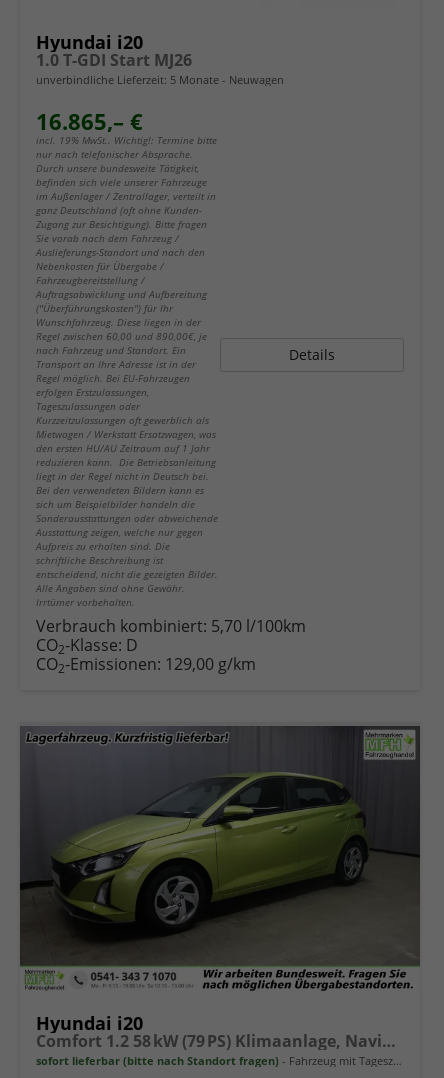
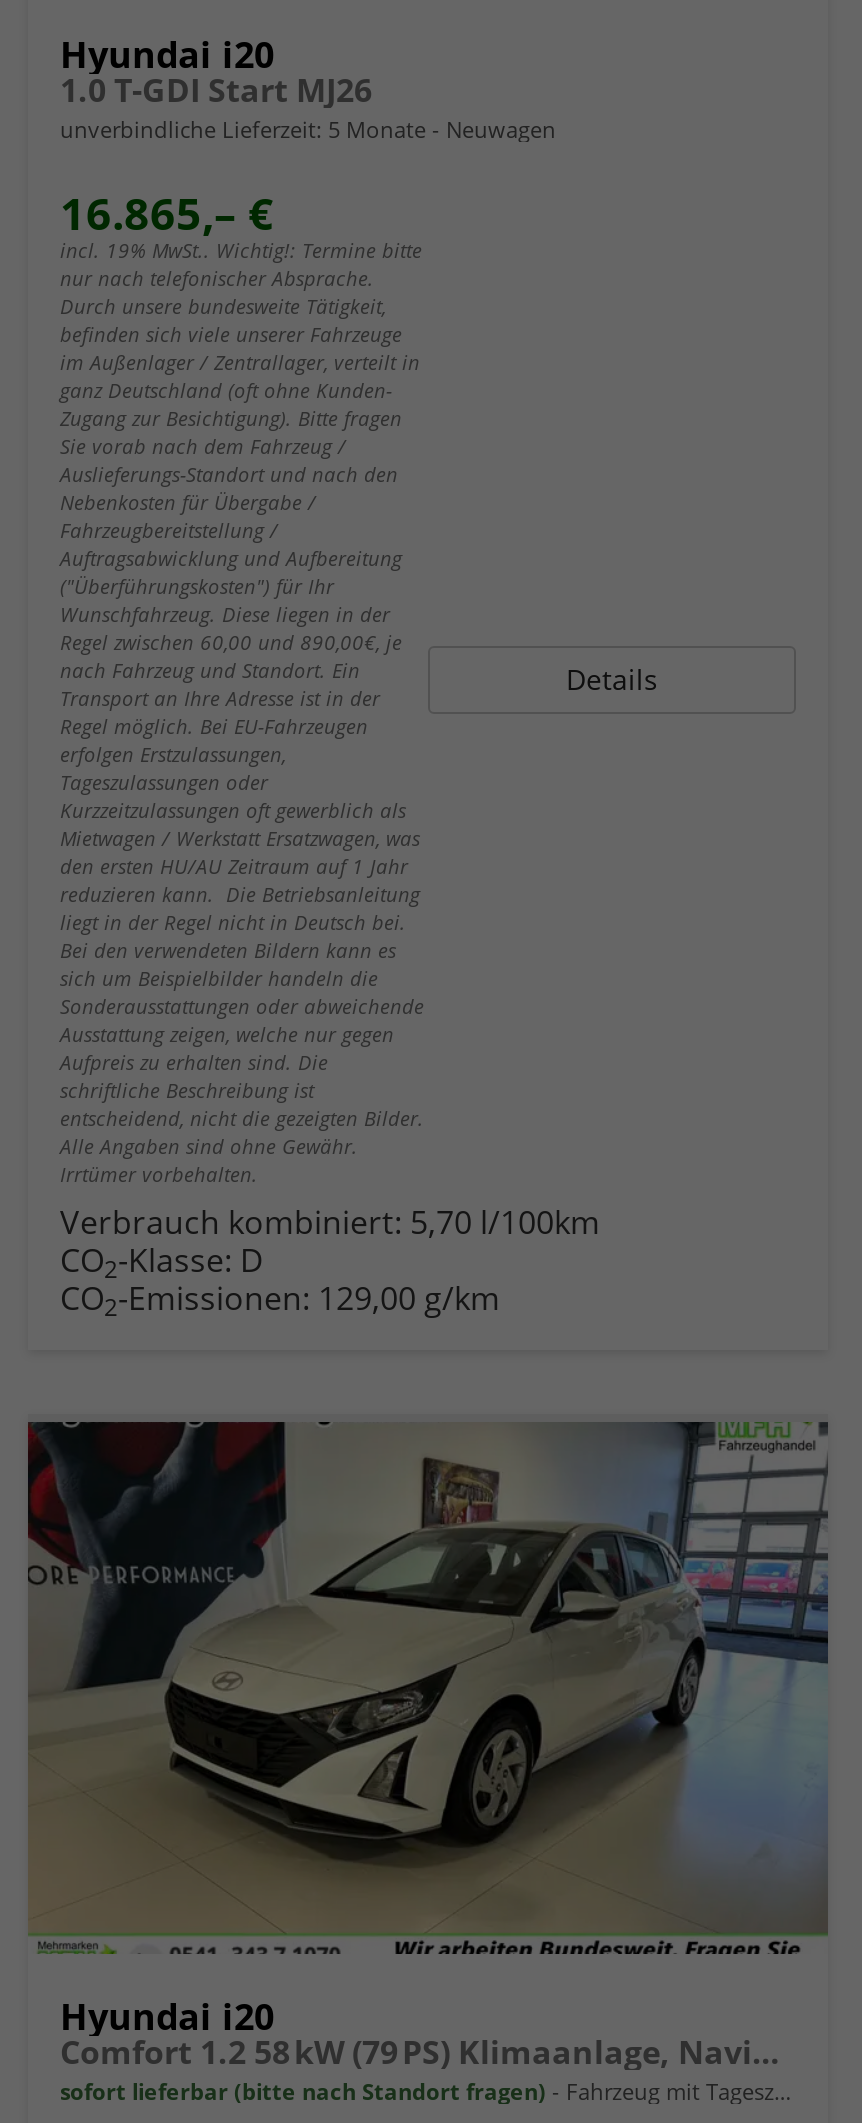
[19,725,421,992] [image] -> [26,1420,830,1956] [image]

